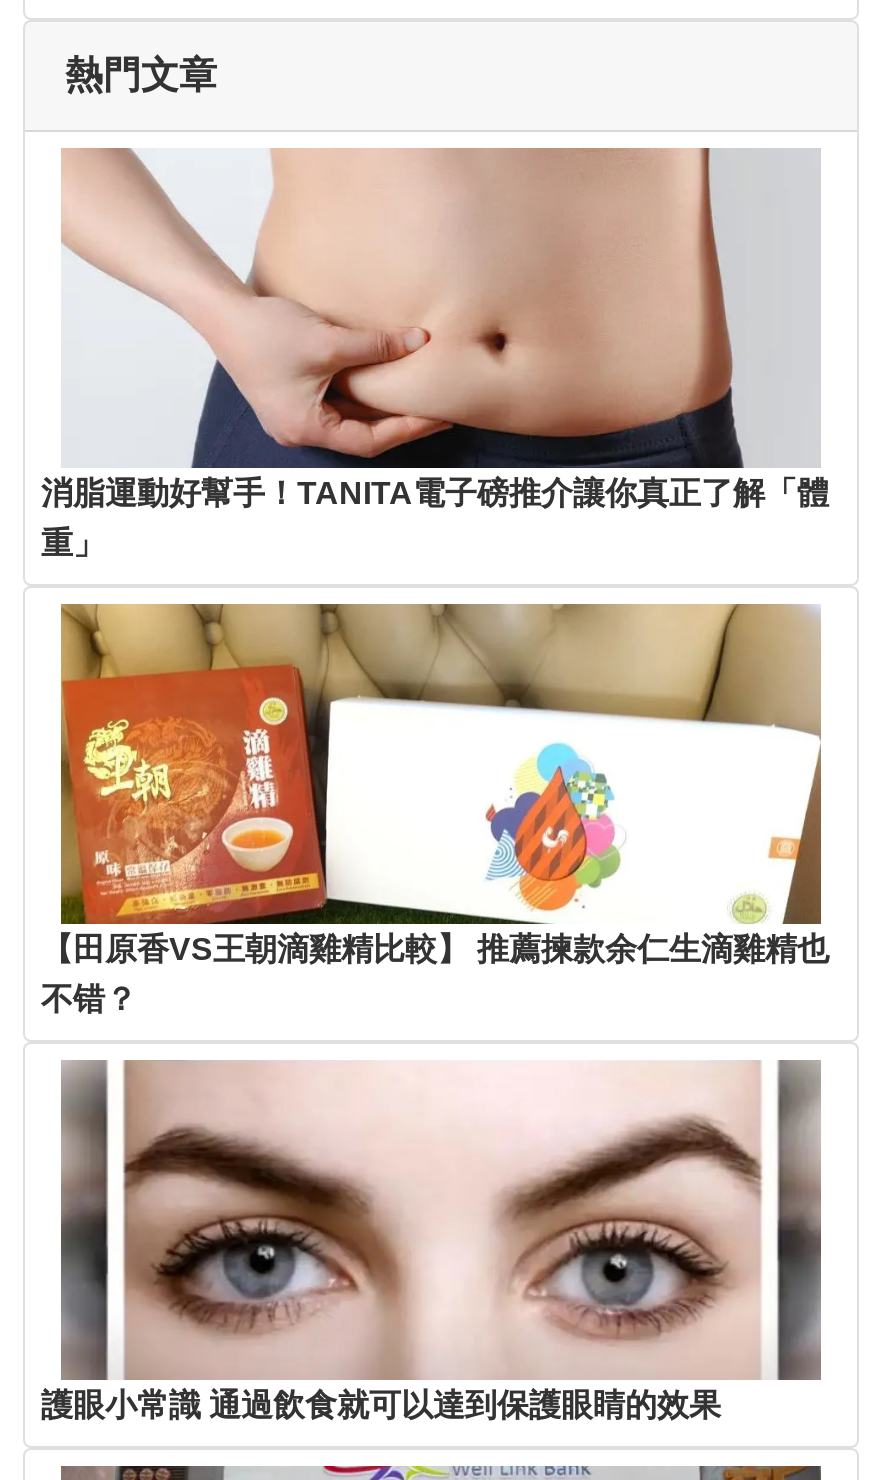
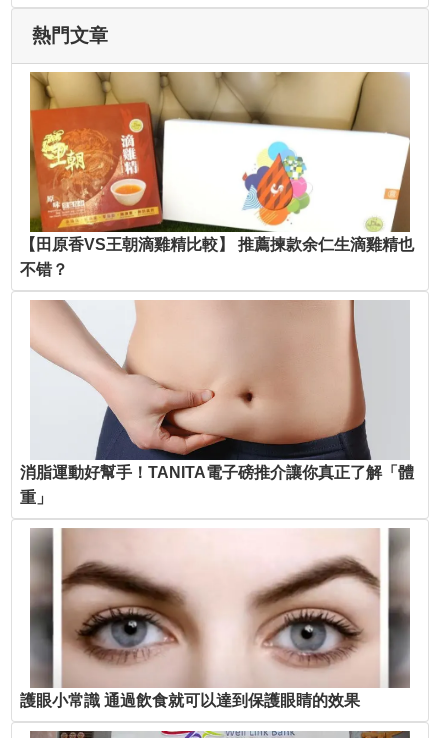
moved [41,148,829,560] -> [20,300,414,506]: [image] | 消脂運動好幫手！TANITA電子磅推介讓你真正了解「體 | 重」
moved [41,600,829,1016] -> [20,70,414,278]: [image] | 【田原香VS王朝滴雞精比較】 推薦揀款余仁生滴雞精也 | 不错？

